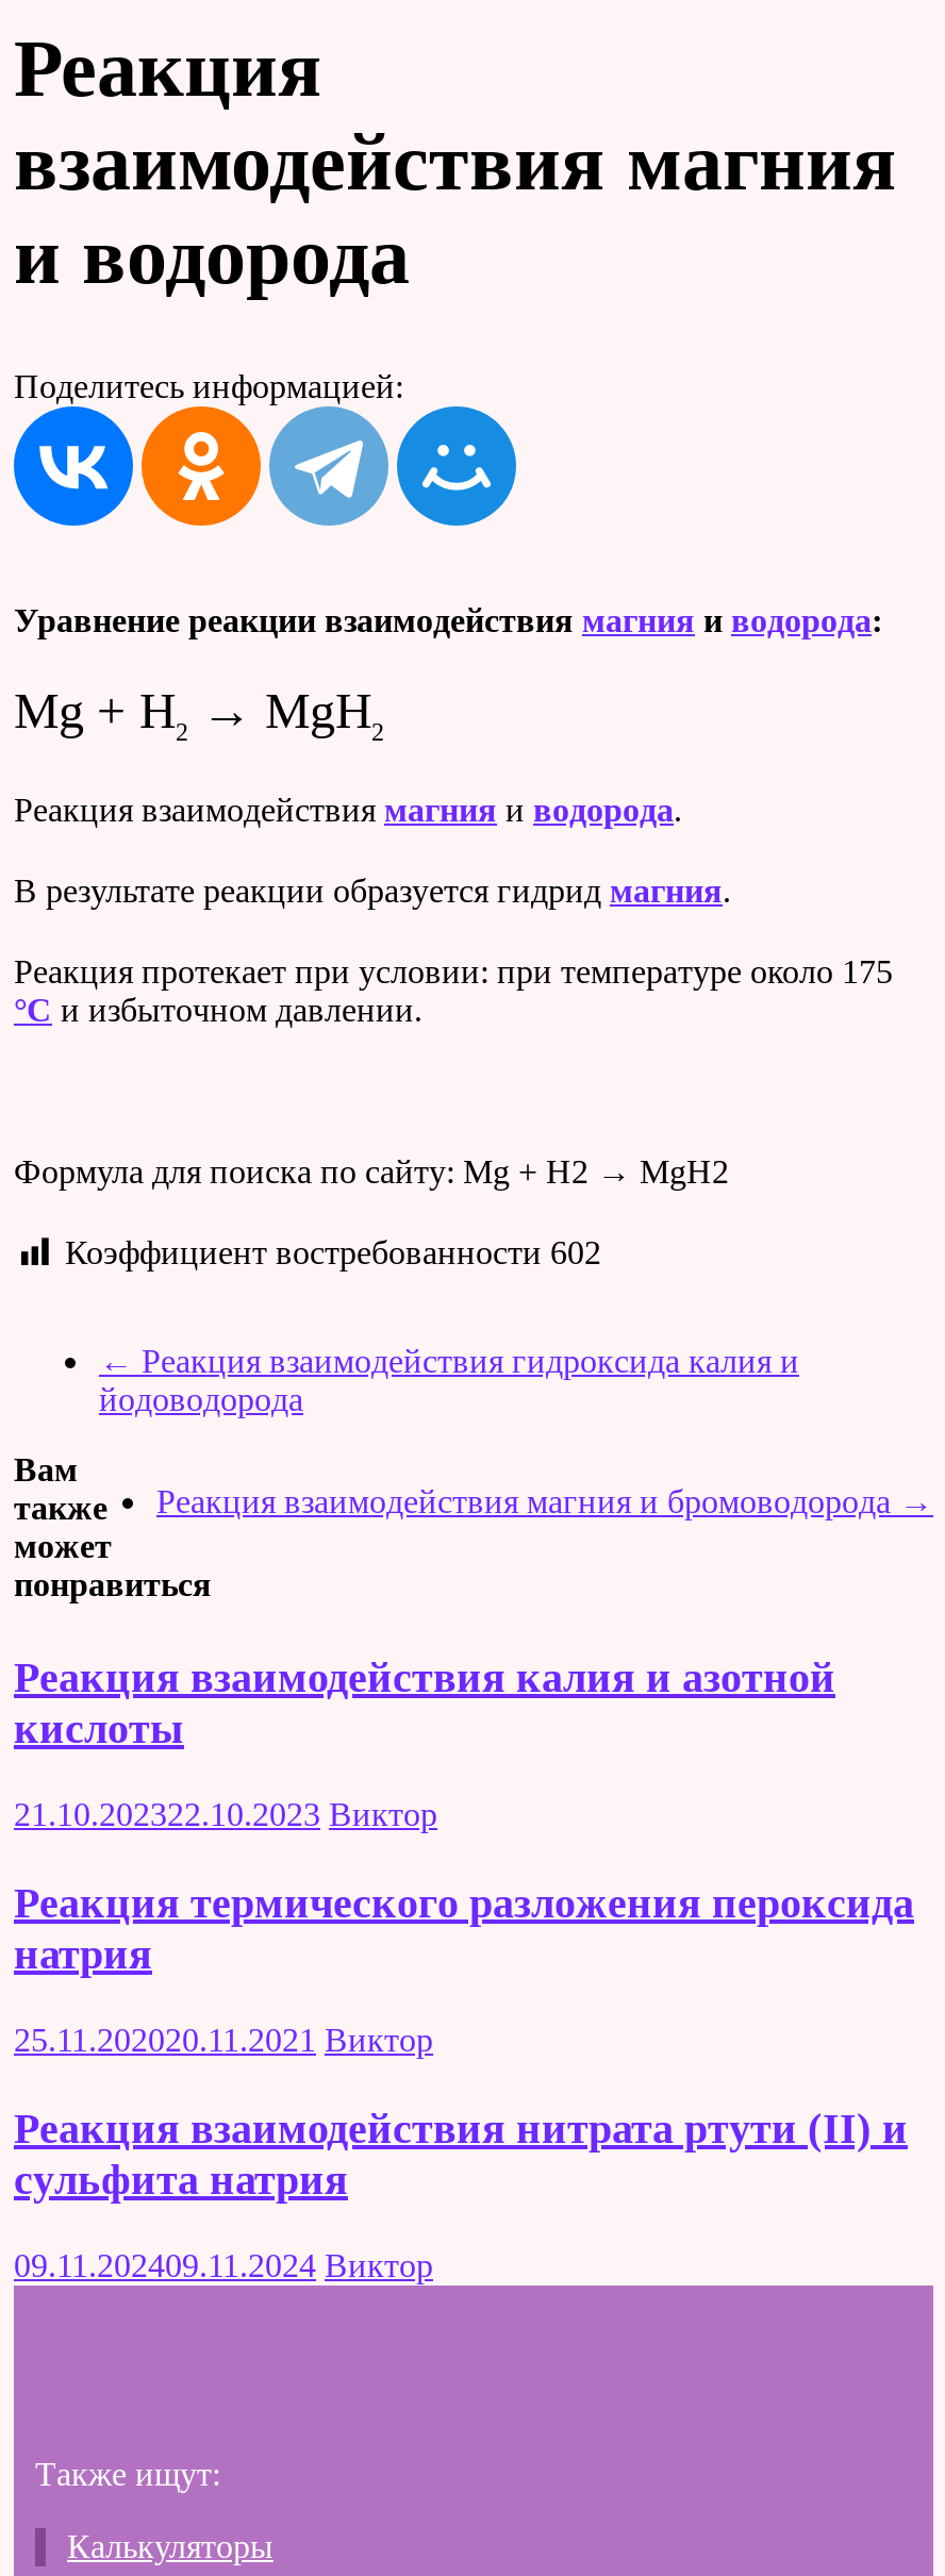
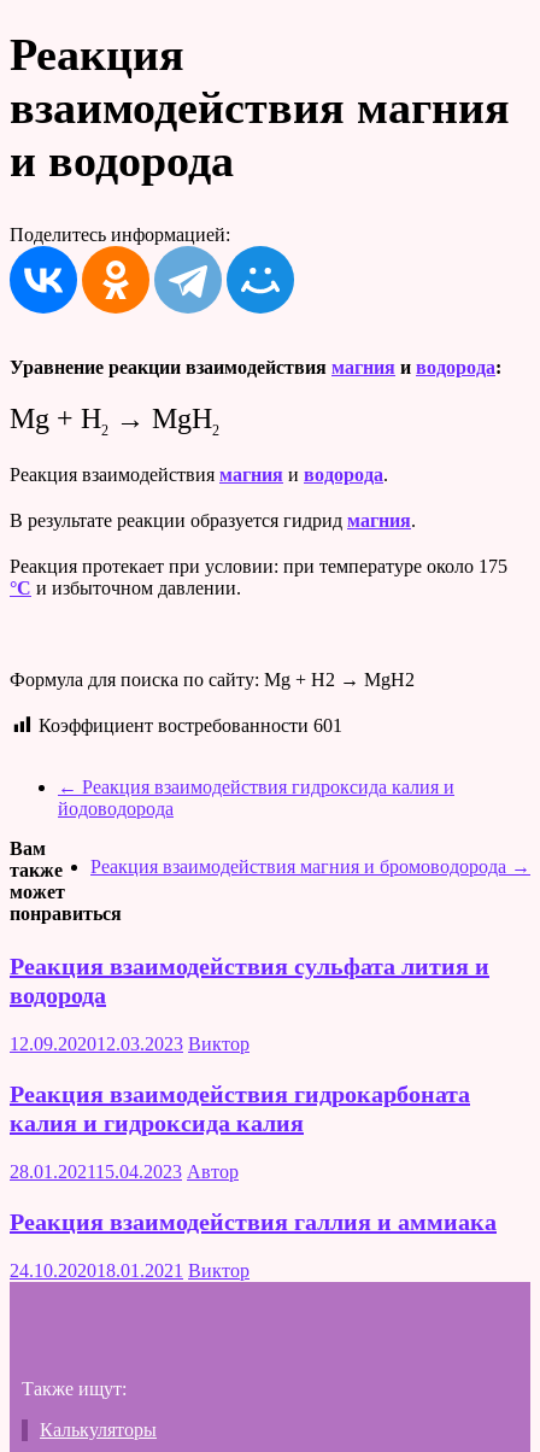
[65,1234,601,1270] Коэффициент востребованности 602 -> [39,715,342,736] Коэффициент востребованности 601
[14,1652,835,1750] Реакция взаимодействия калия и азотной | кислоты -> [10,952,489,1008] Реакция взаимодействия сульфата лития и | водорода
[14,1795,437,1831] 21.10.202322.10.2023 Виктор -> [10,1033,250,1053] 12.09.202012.03.2023 Виктор
[14,1878,914,1976] Реакция термического разложения пероксида | натрия -> [10,1080,470,1135] Реакция взаимодействия гидрокарбоната | калия и гидроксида калия
[14,2021,433,2057] 25.11.202020.11.2021 Виктор -> [10,1161,239,1181] 28.01.202115.04.2023 Автор
[14,2104,908,2201] Реакция взаимодействия нитрата ртути (II) и | сульфита натрия -> [10,1208,497,1234] Реакция взаимодействия галлия и аммиака
[14,2246,433,2282] 09.11.202409.11.2024 Виктор -> [10,1260,250,1280] 24.10.202018.01.2021 Виктор

